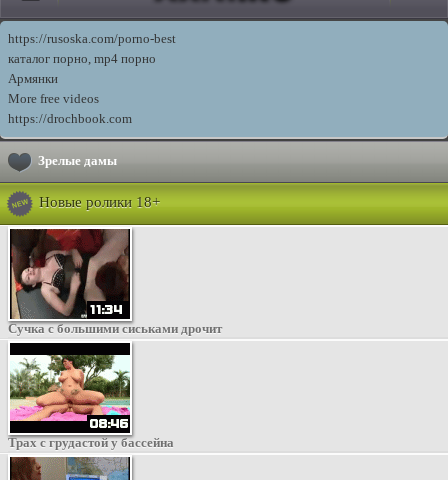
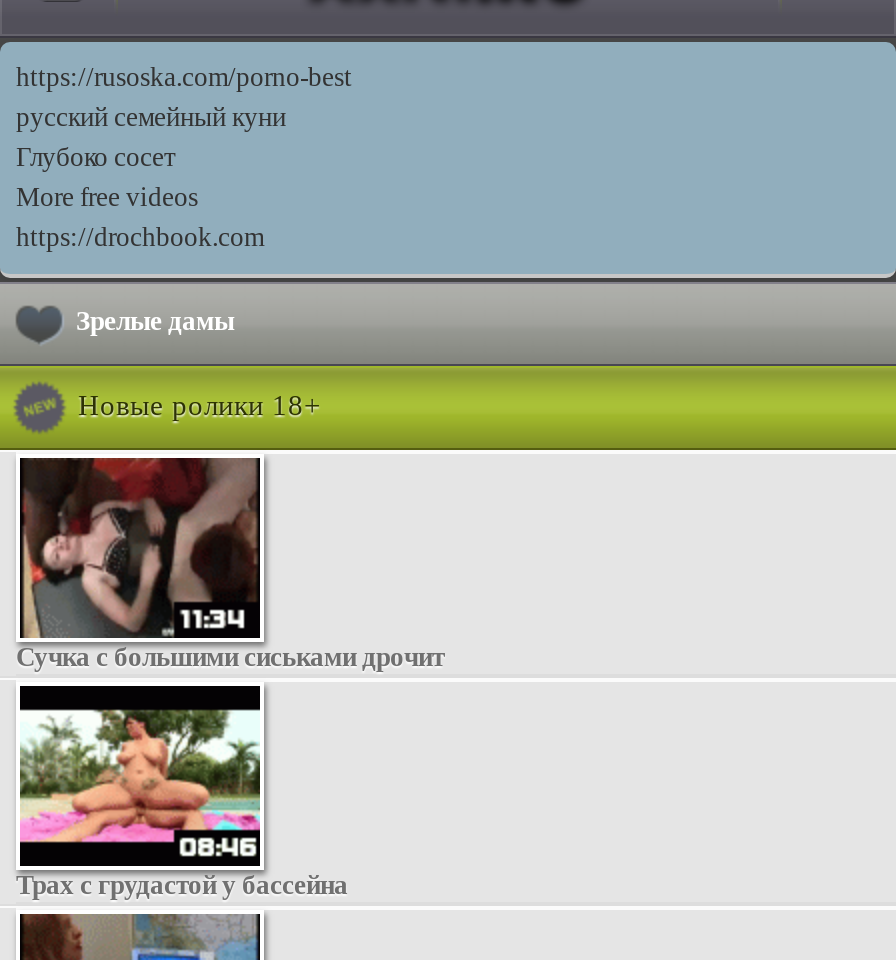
[8,51,156,86] каталог порно, mp4 порно | Армянки -> [16,102,286,172] русский семейный куни | Глубоко сосет

